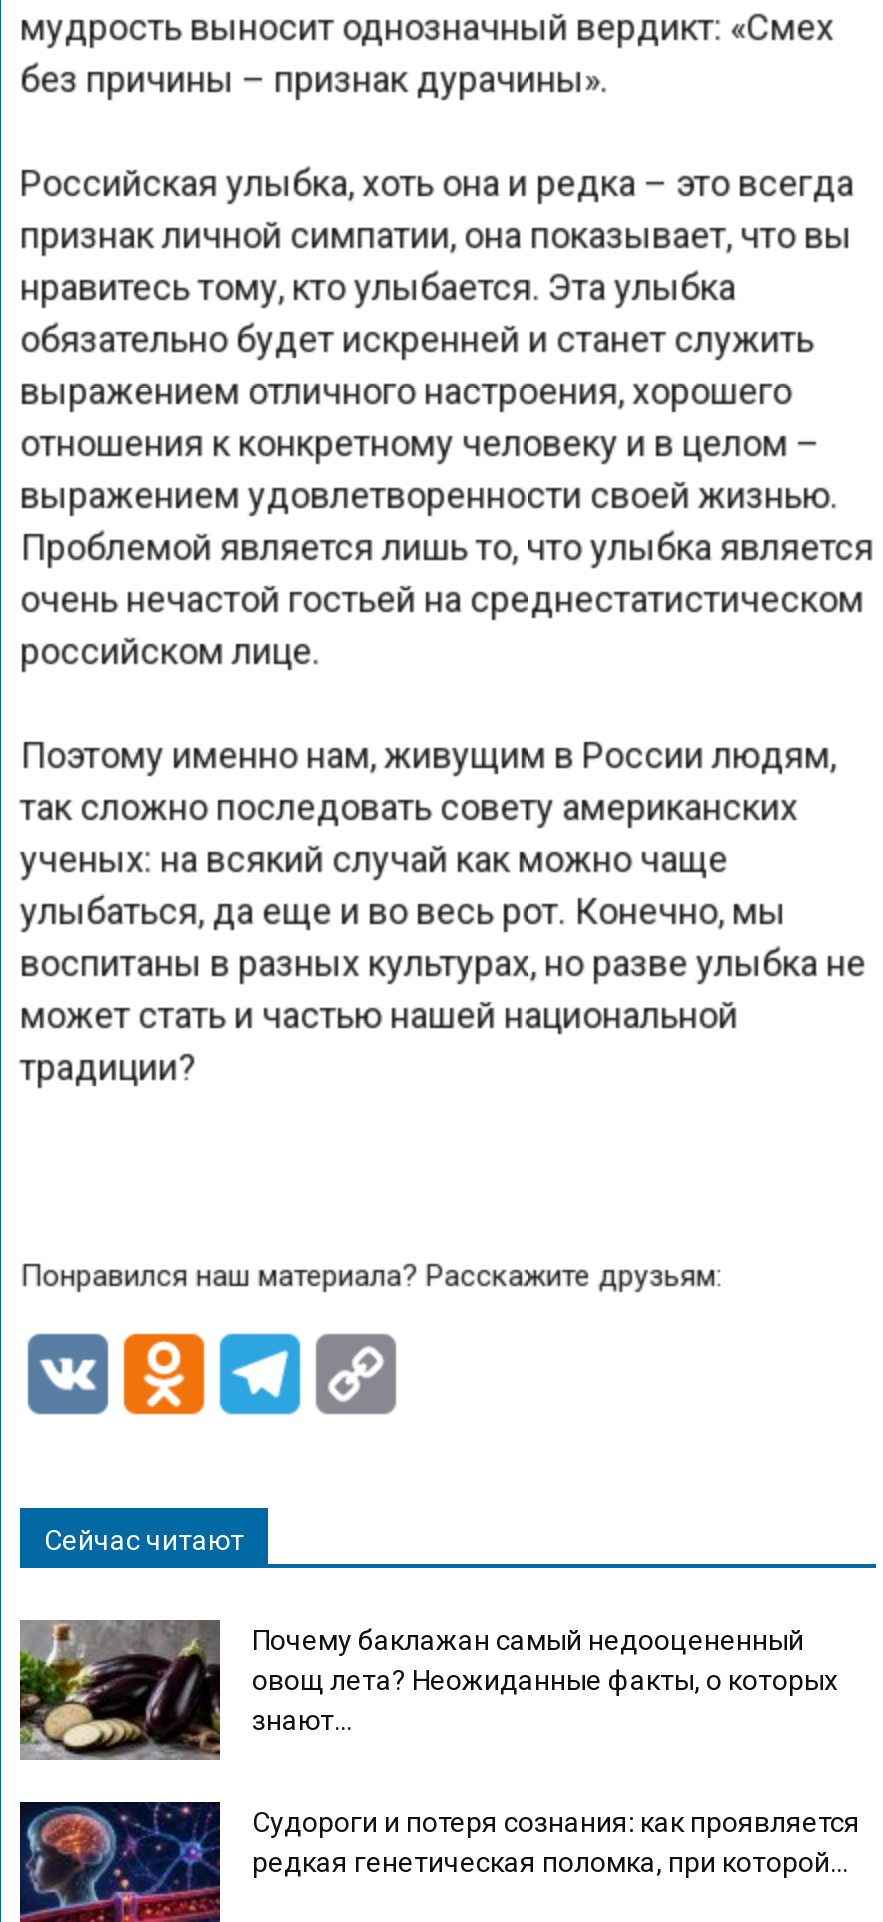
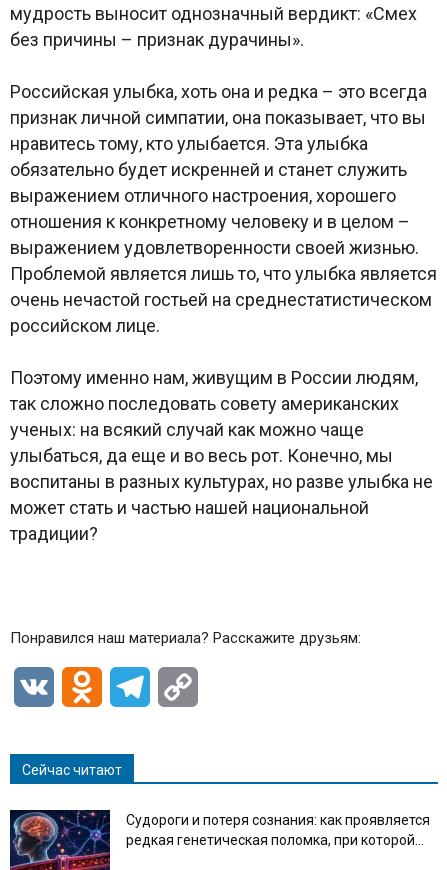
[18,1618,838,1762] [image] | Почему баклажан самый недооцененный | овощ лета? Неожиданные факты, о которых | знают... -> none

